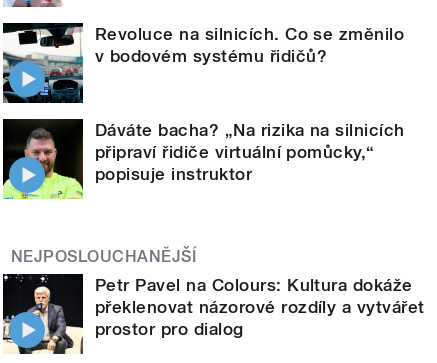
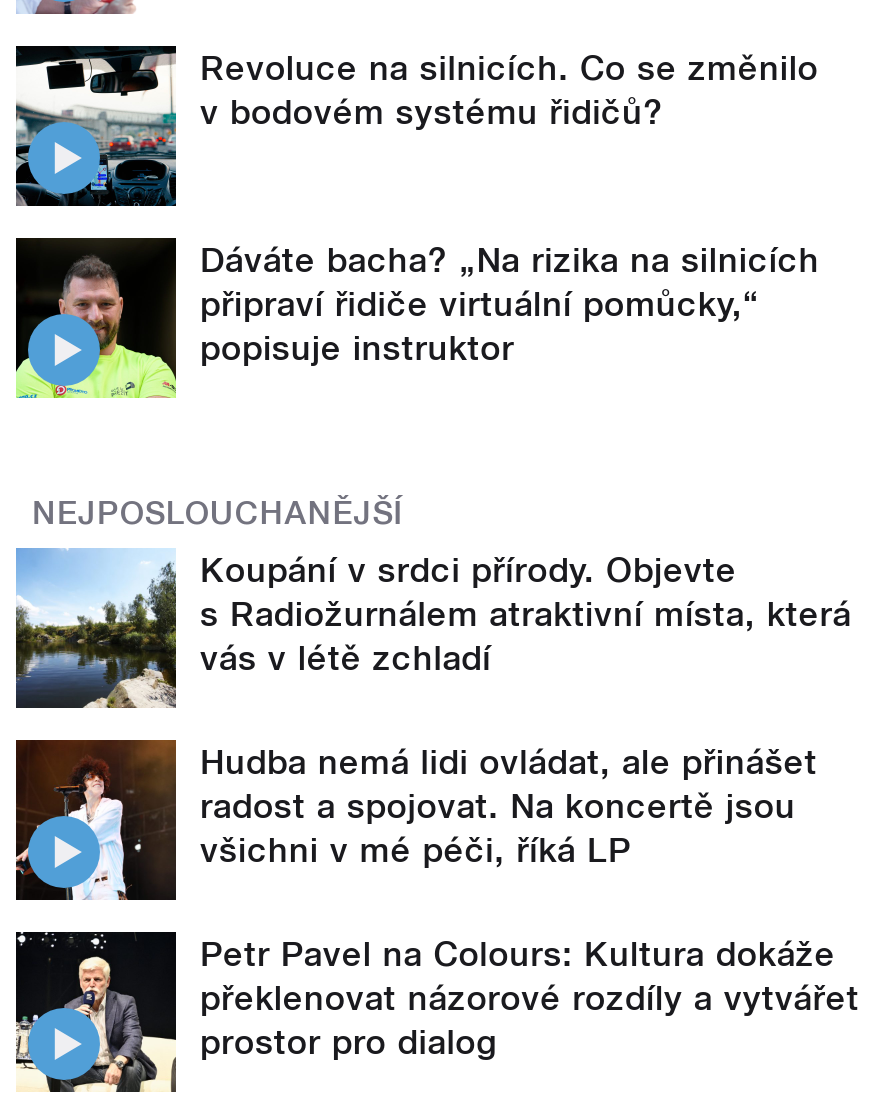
none -> [14,548,851,870] [image] | Koupání v srdci přírody. Objevte | s Radiožurnálem atraktivní místa, která | vás v létě zchladí | Hudba nemá lidi ovládat, ale přinášet | radost a spojovat. Na koncertě jsou | všichni v mé péči, říká LP
none -> [14,738,178,902] [image]

